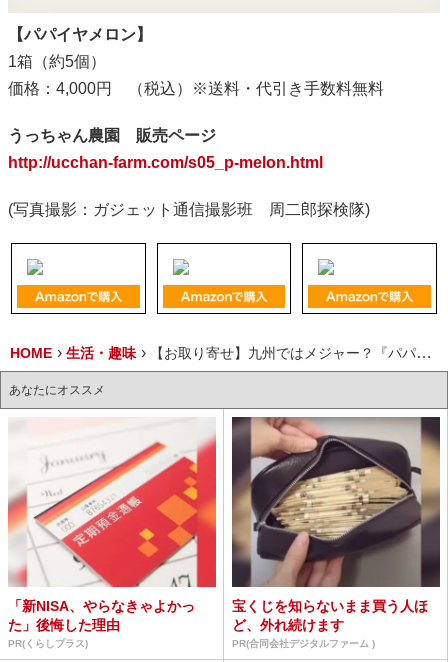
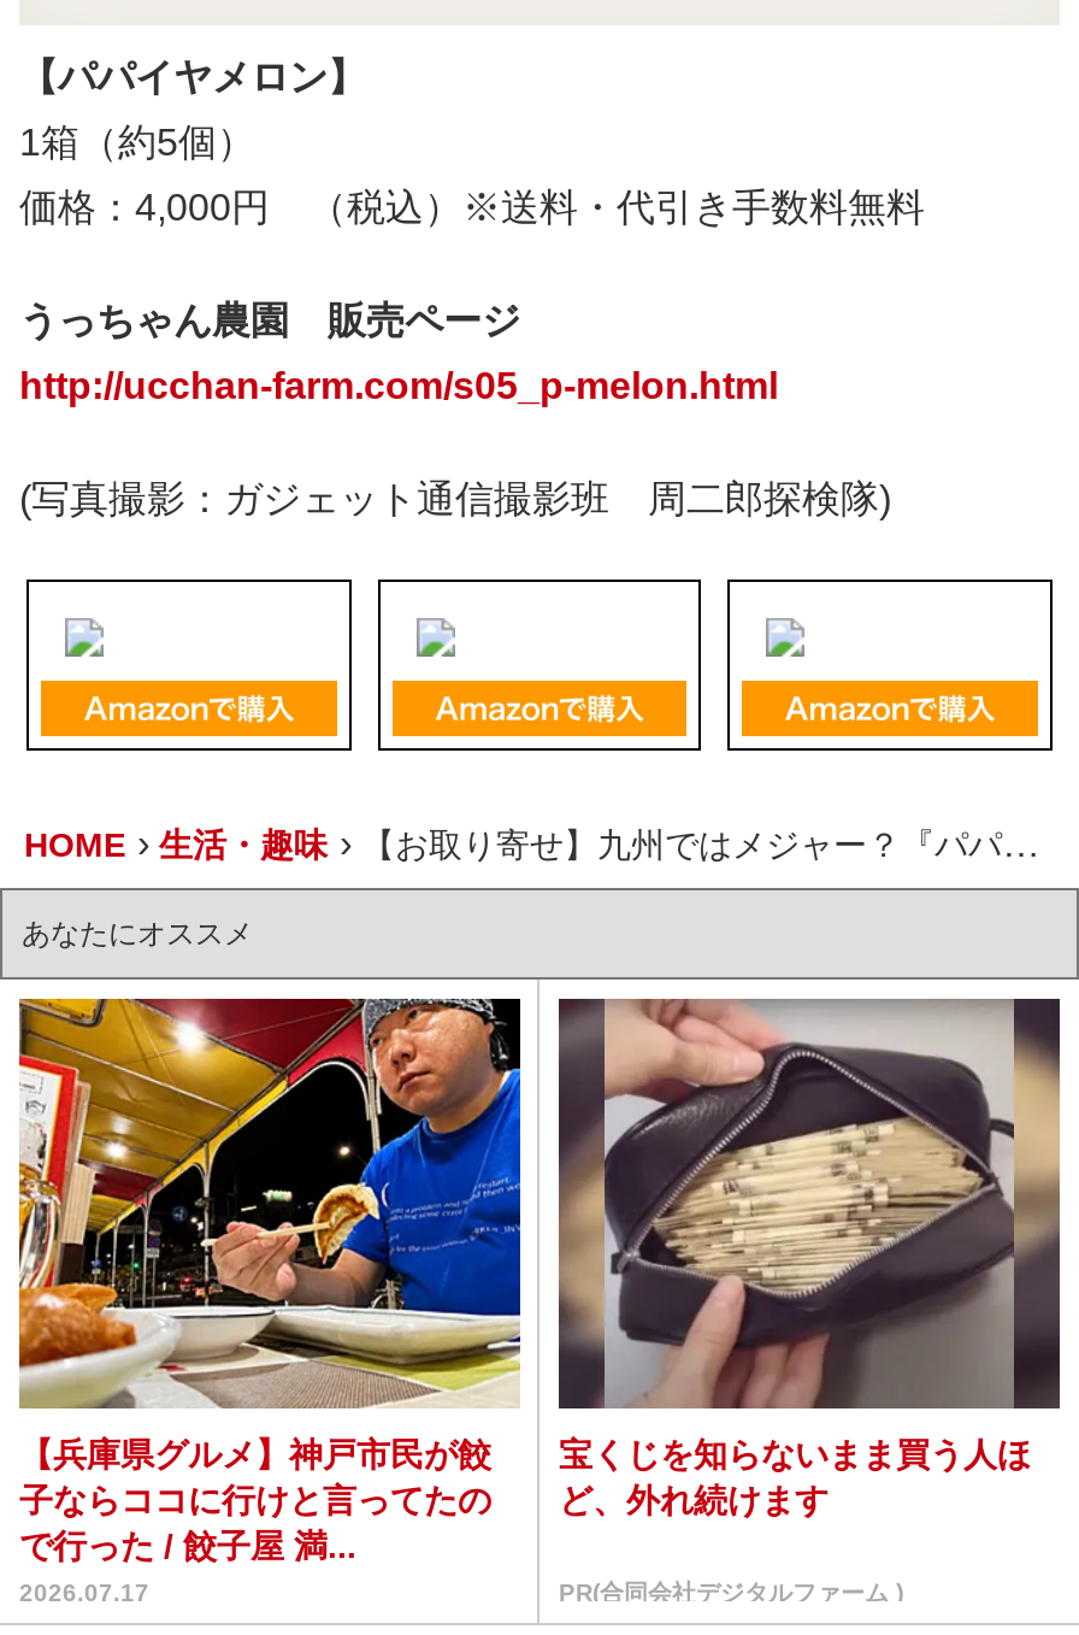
[7,417,217,649] [image] | 「新NISA、やらなきゃよかっ | た」後悔した理由 | PR(くらしプラス) -> [17,996,523,1607] [image] | 【兵庫県グルメ】神戸市民が餃 | 子ならココに行けと言ってたの | で行った / 餃子屋 満... | 2026.07.17

